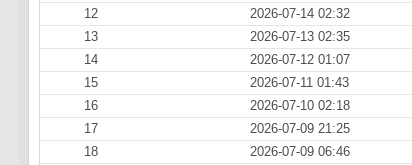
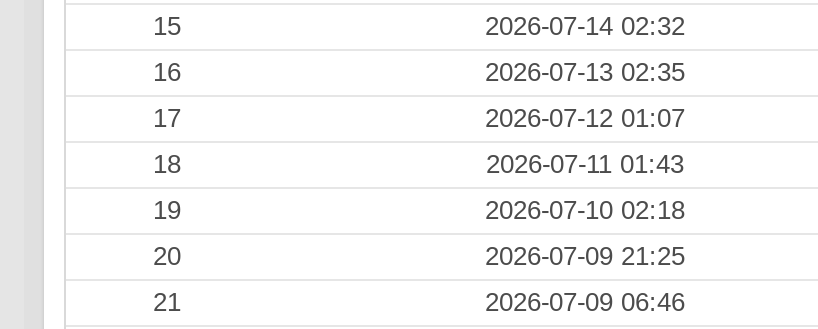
[83,6,97,21] 12 -> [153,11,181,41] 15
[83,29,97,44] 13 -> [153,57,181,87] 16
[83,52,97,67] 14 -> [153,103,181,133] 17
[83,75,97,90] 15 -> [153,149,181,179] 18
[83,98,97,113] 16 -> [153,195,181,225] 19
[83,121,97,136] 17 -> [153,241,181,271] 20
[83,144,97,159] 18 -> [153,287,181,317] 21

